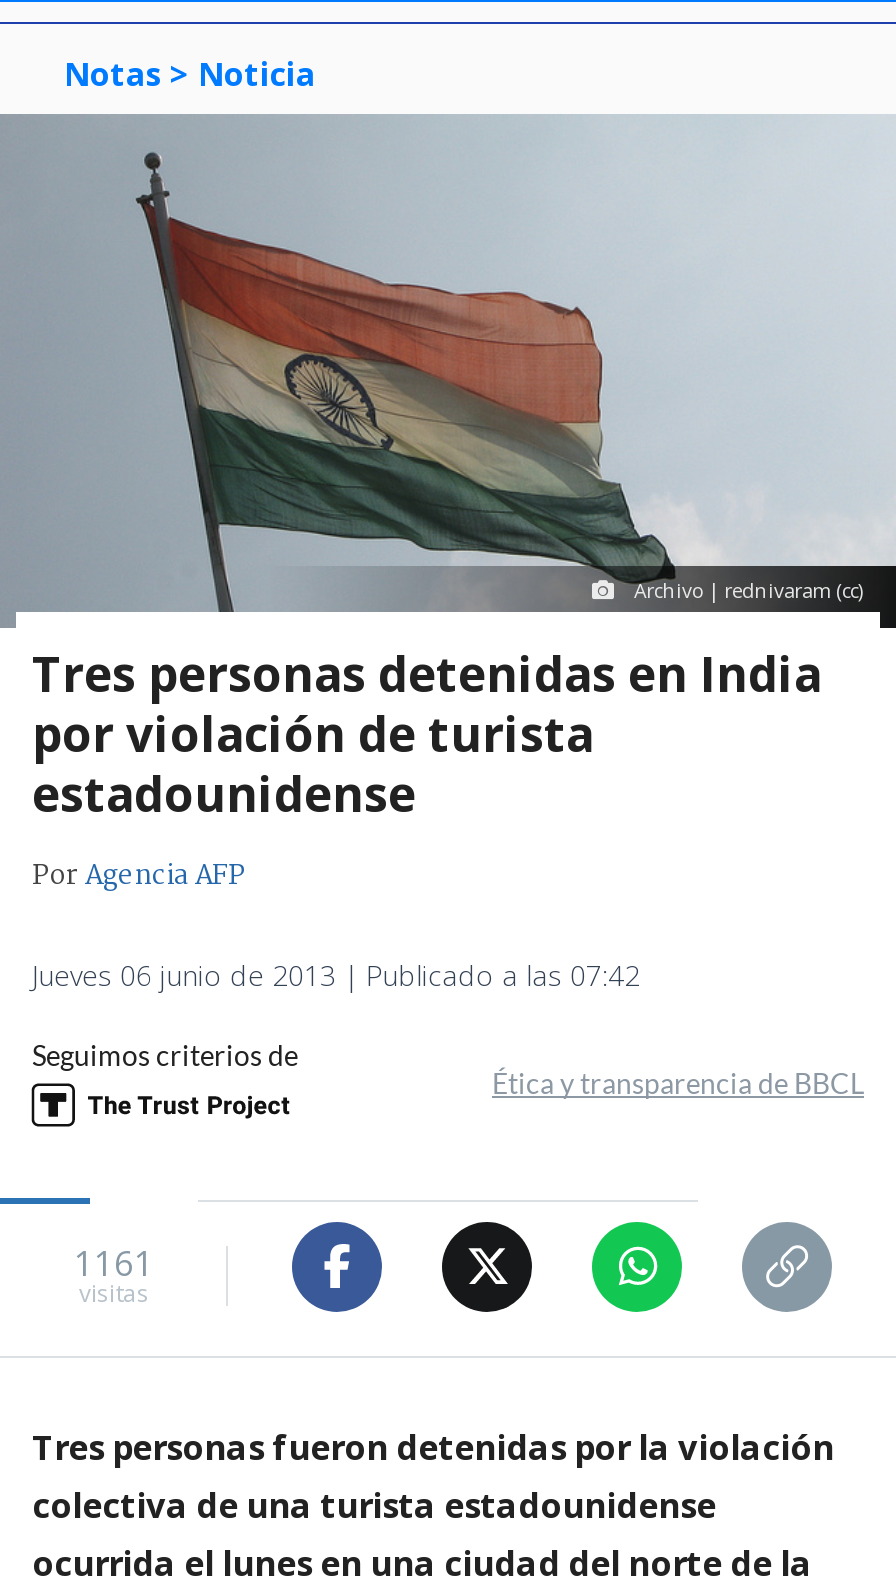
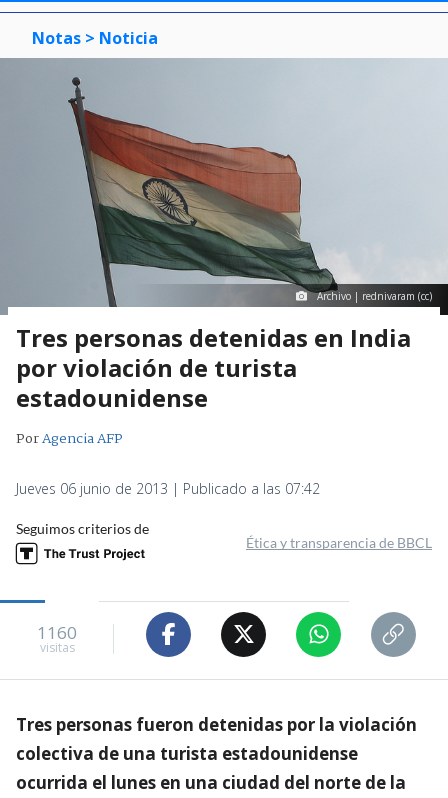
[74,1241,154,1287] 1161 -> [37,621,77,644] 1160

